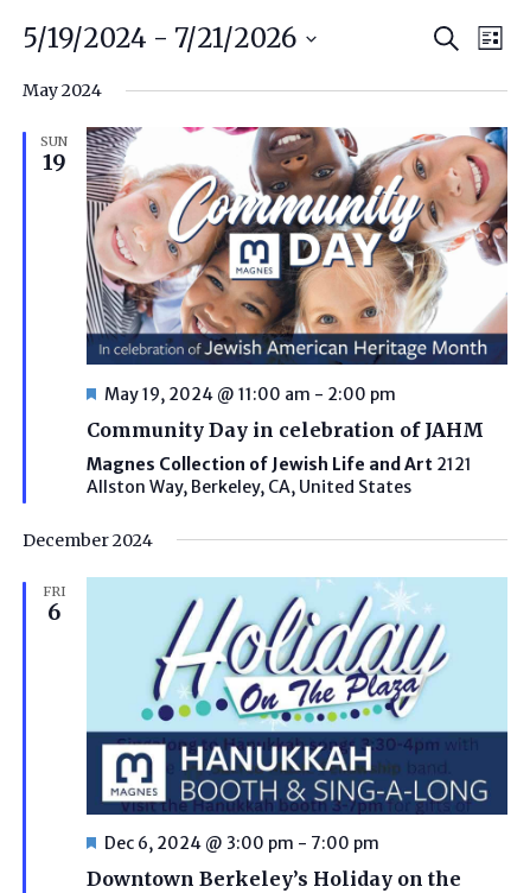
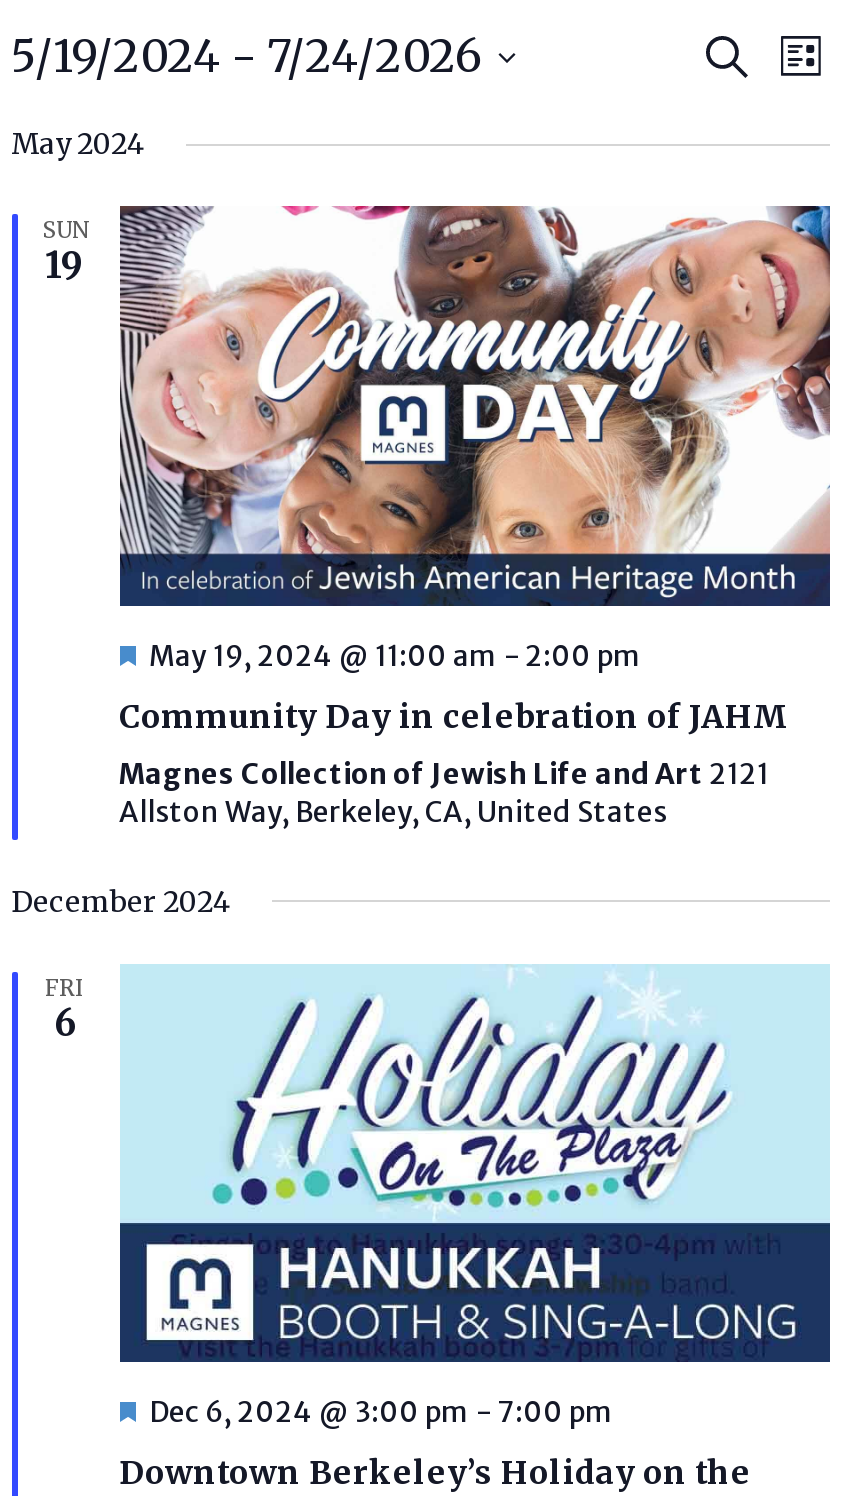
[22,21,296,55] 5/19/2024 - 7/21/2026 -> [11,28,481,84] 5/19/2024 - 7/24/2026

